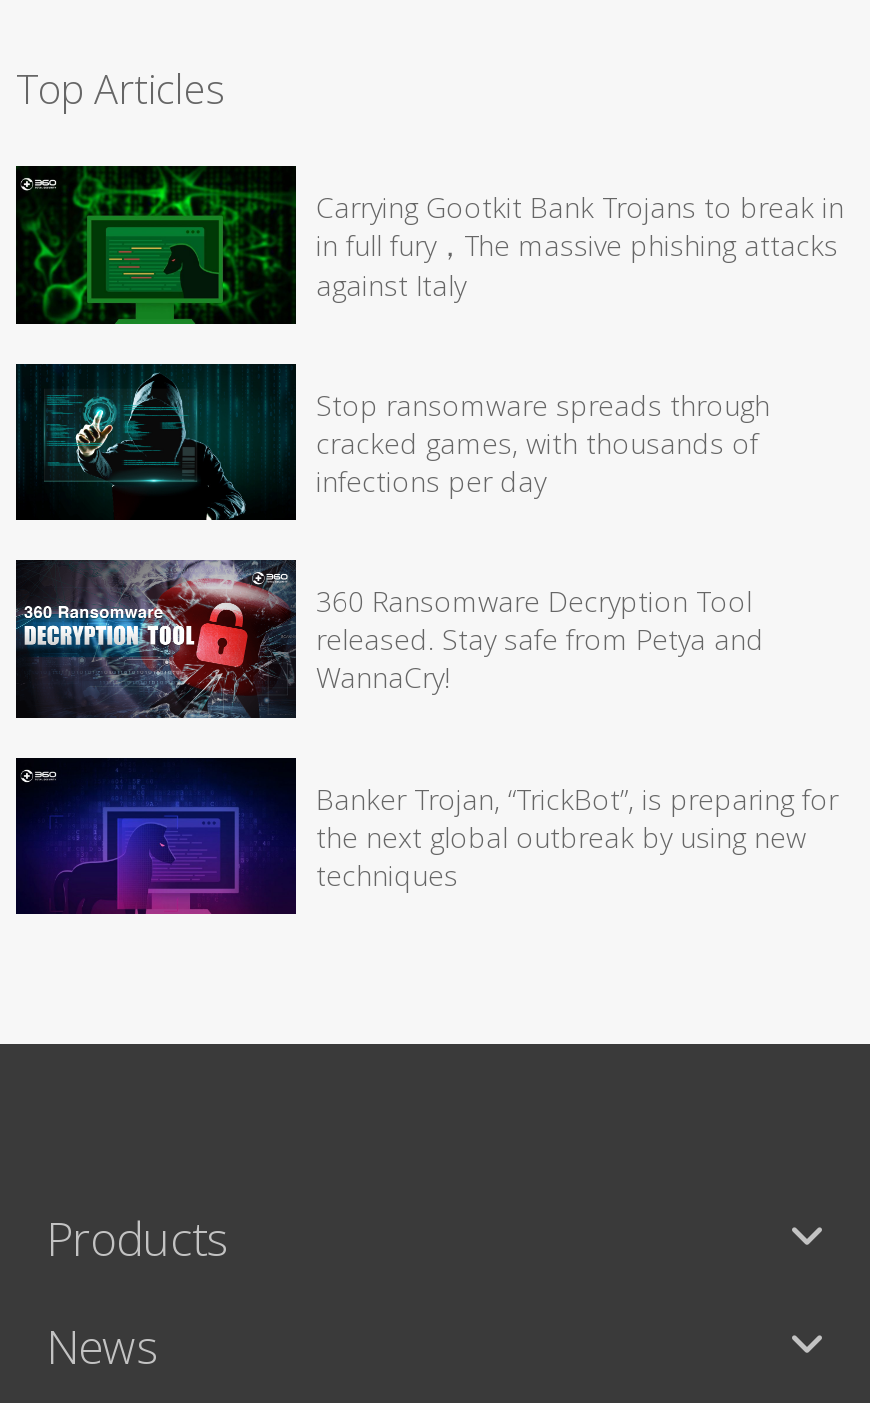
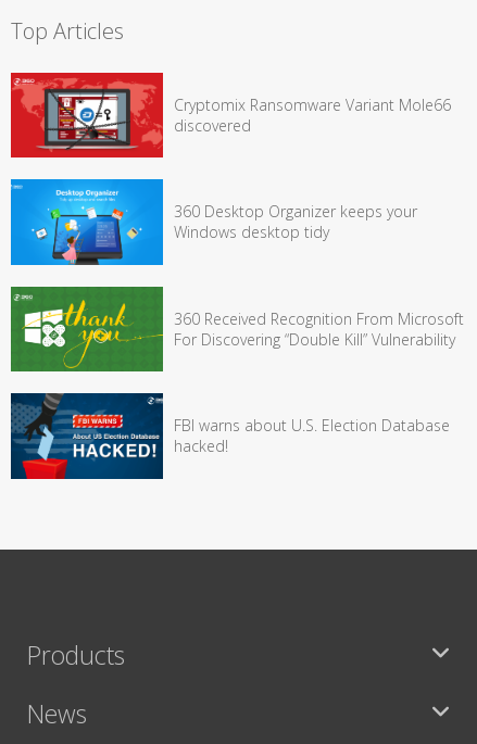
[14,164,844,326] [image] | Carrying Gootkit Bank Trojans to break in | in full fury，The massive phishing attacks | against Italy -> [10,72,451,159] [image] | Cryptomix Ransomware Variant Mole66 | discovered
[14,362,770,522] [image] | Stop ransomware spreads through | cracked games, with thousands of | infections per day -> [10,178,417,266] [image] | 360 Desktop Organizer keeps your | Windows desktop tidy
[14,558,764,720] [image] | 360 Ransomware Decryption Tool | released. Stay safe from Petya and | WannaCry! -> [10,286,464,373] [image] | 360 Received Recognition From Microsoft | For Discovering “Double Kill” Vulnerability
[16,758,838,916] [image] | Banker Trojan, “TrickBot”, is preparing for | the next global outbreak by using new | techniques -> [10,392,450,480] [image] | FBI warns about U.S. Election Database | hacked!

